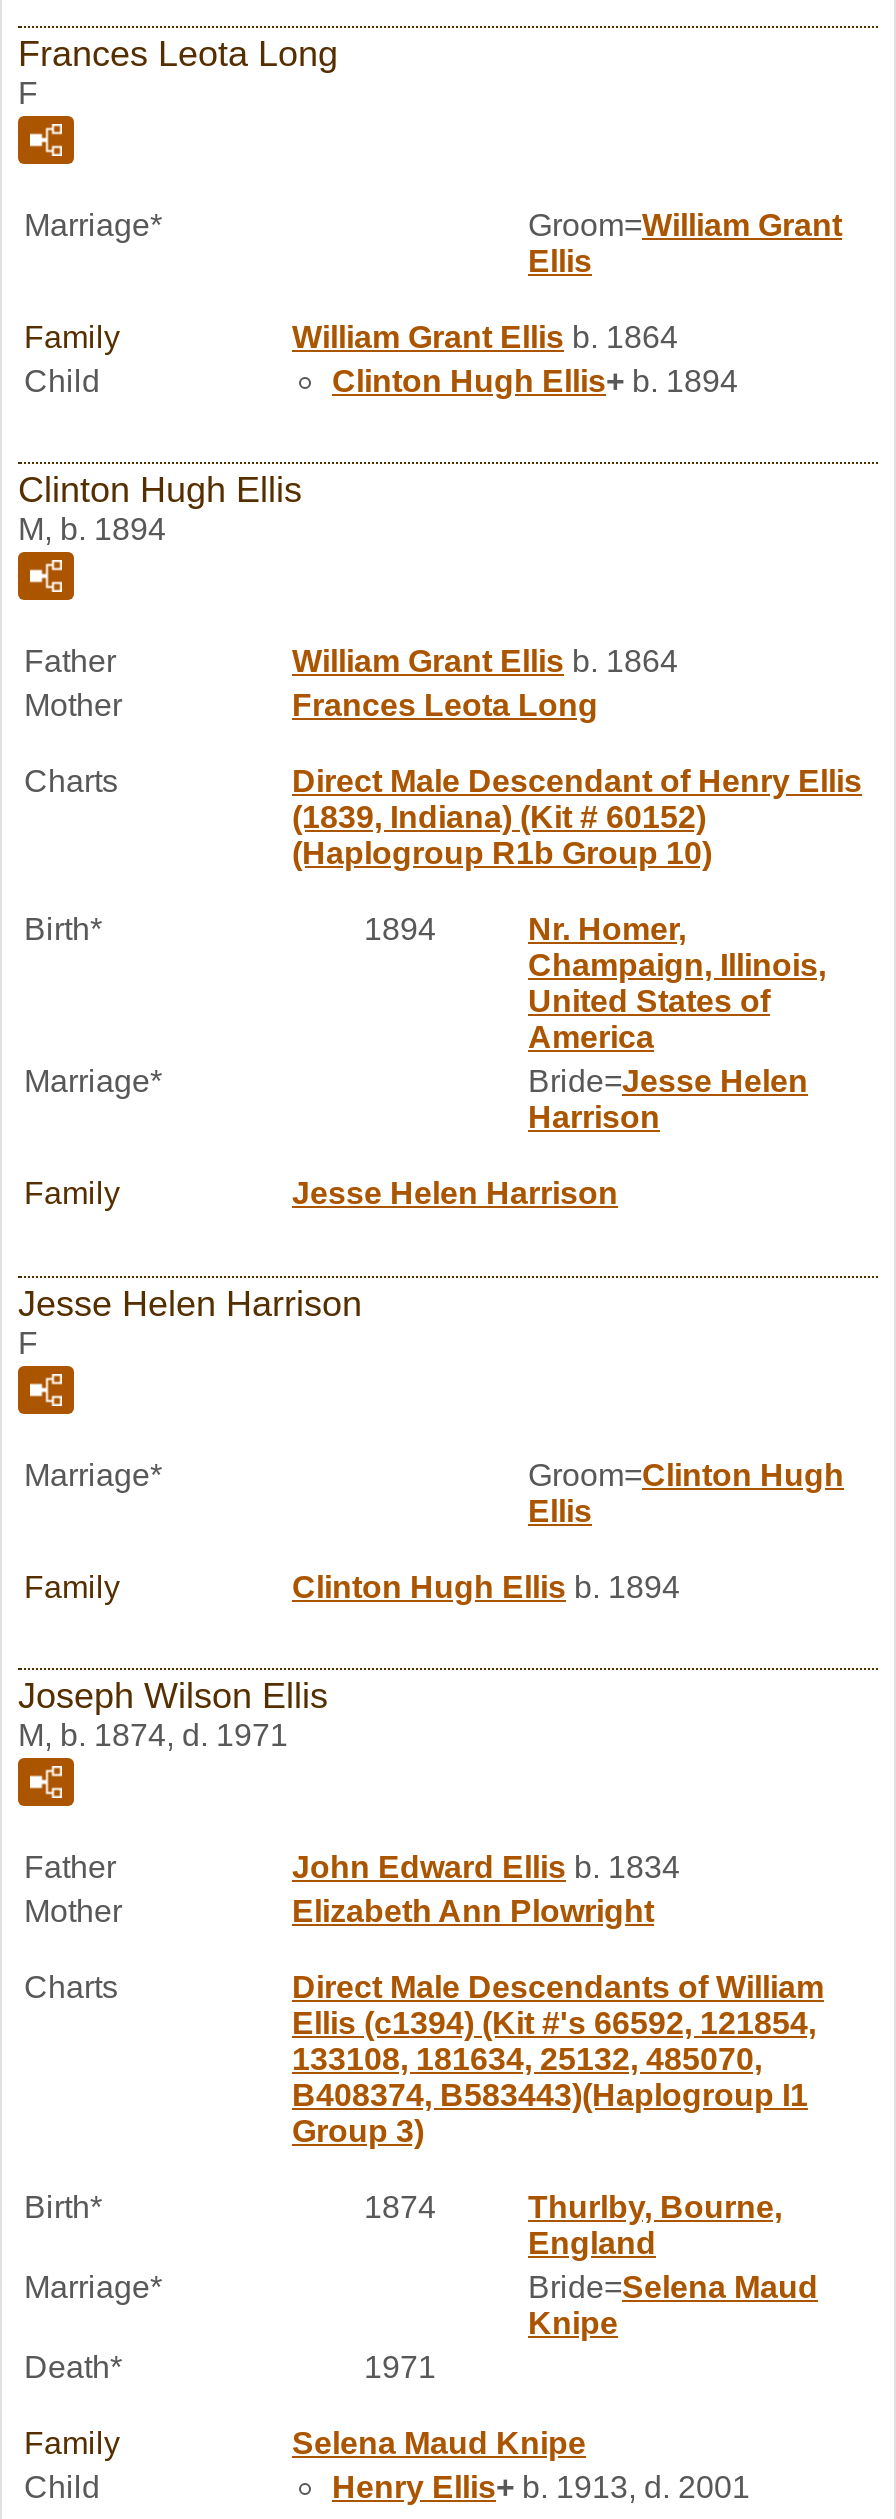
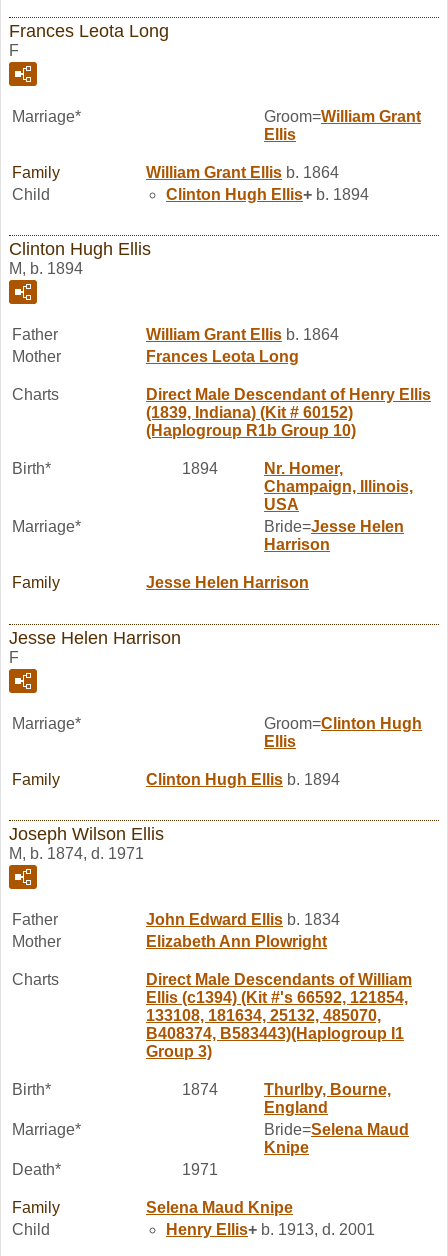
[528,984,770,1054] United States of | America -> [264,496,299,513] USA

